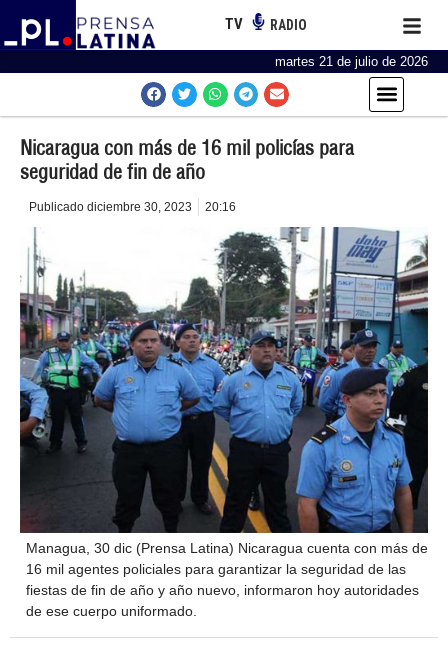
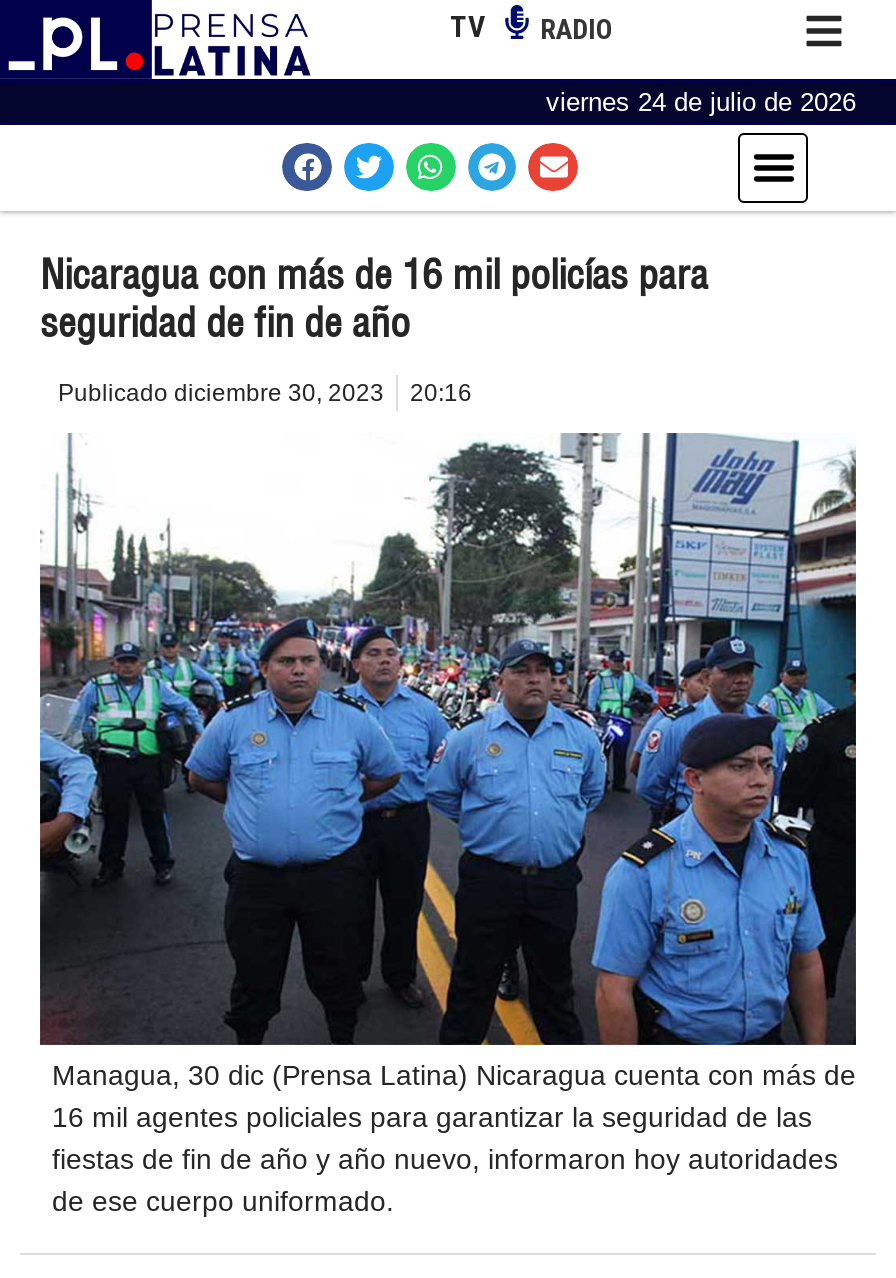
[275,54,428,69] martes 21 de julio de 2026 -> [546,86,856,116] viernes 24 de julio de 2026

